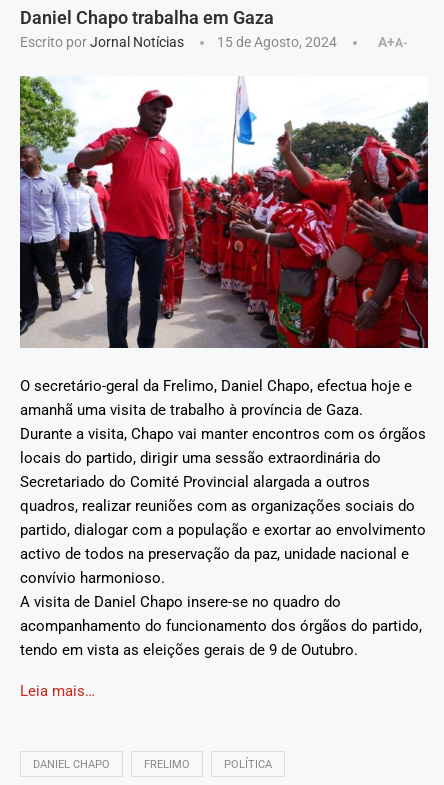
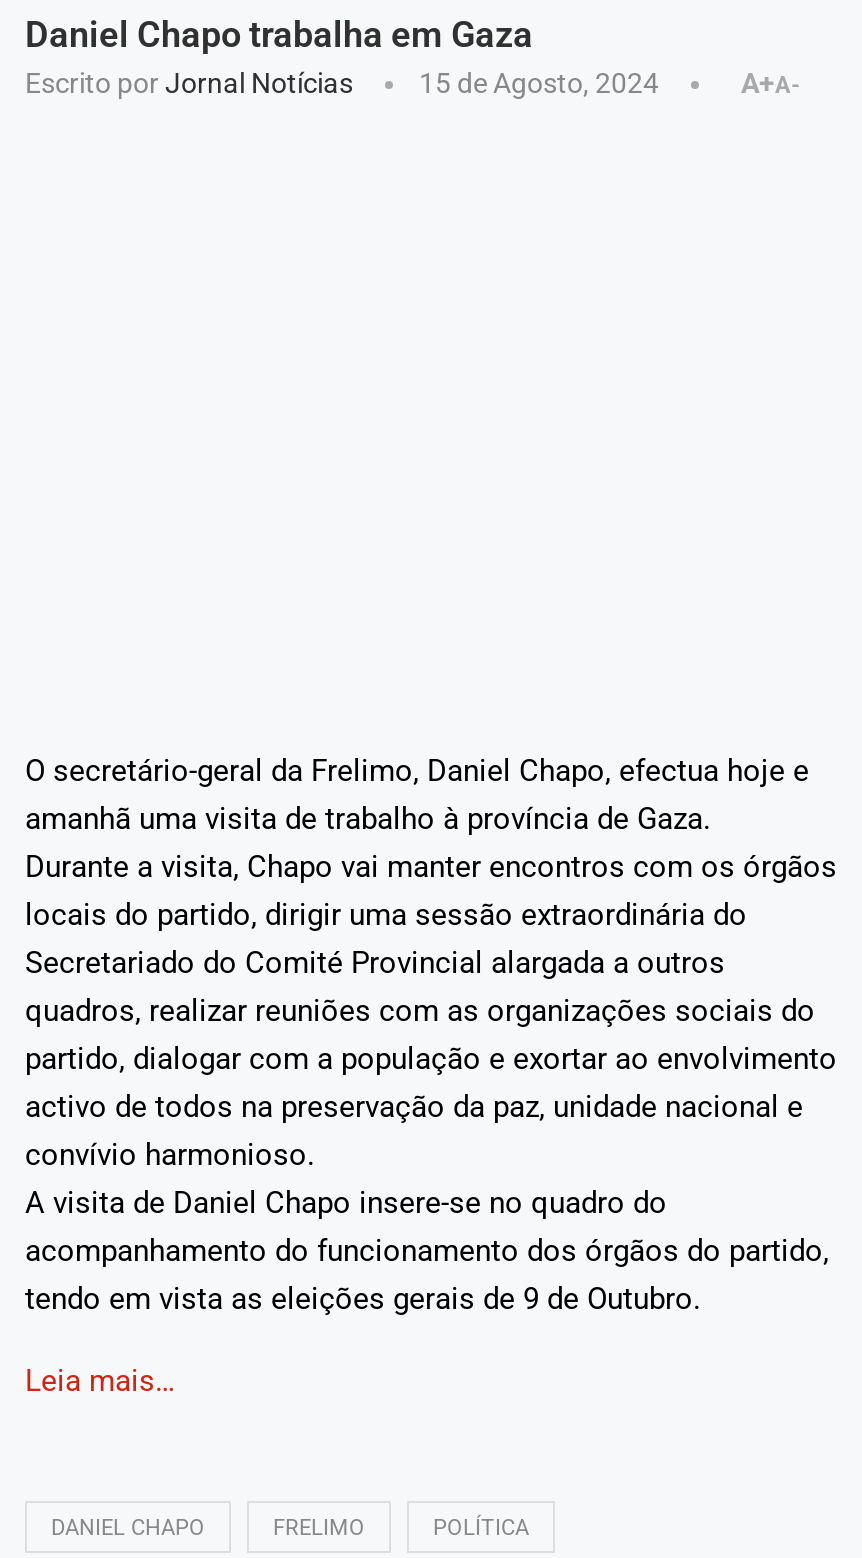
[19,75,429,349] [image] -> none

